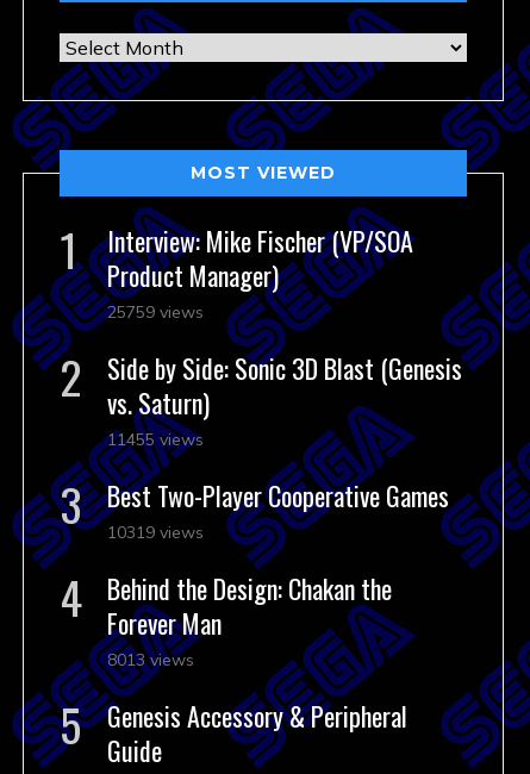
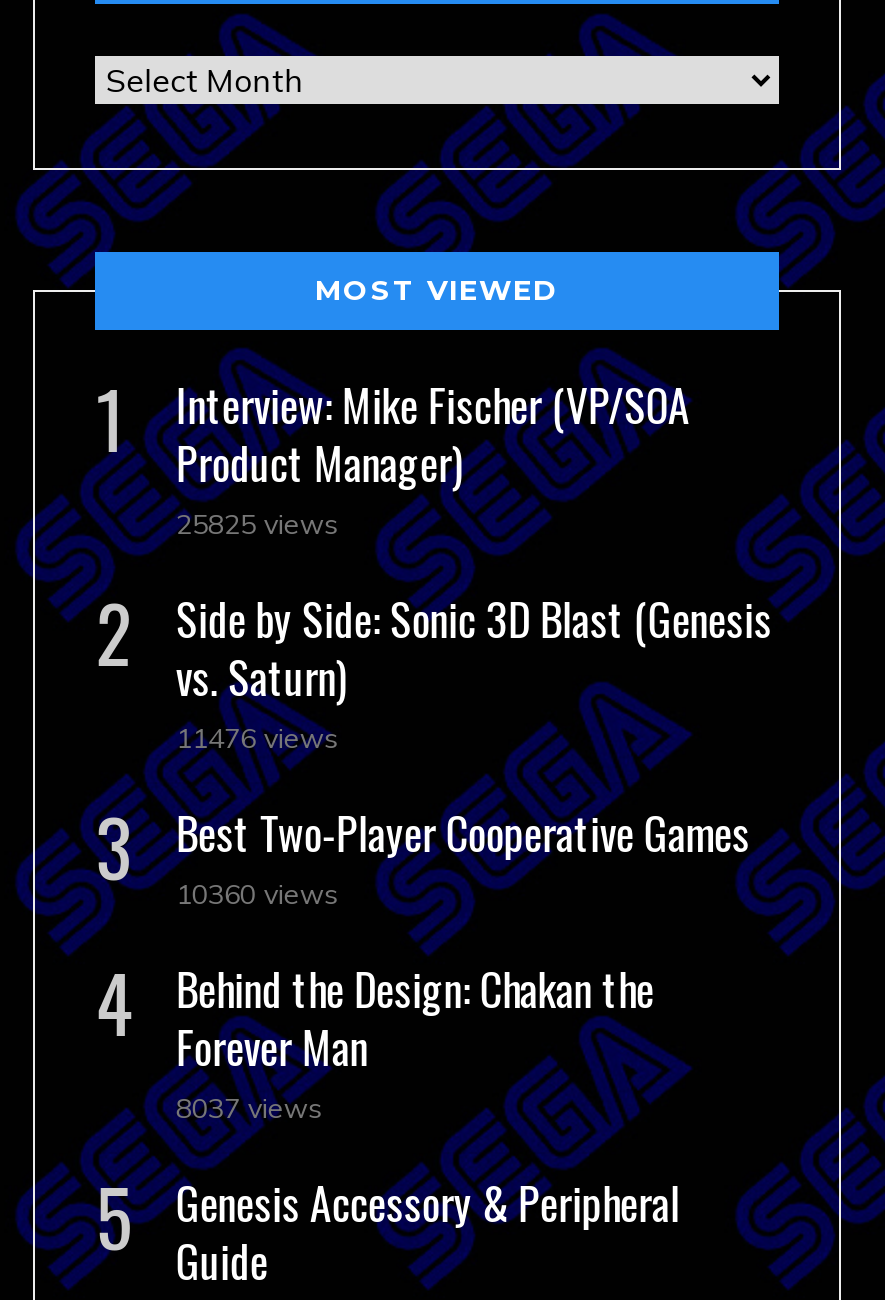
[108,301,204,323] 25759 views -> [176,506,338,542] 25825 views
[108,429,204,450] 11455 views -> [176,720,338,756] 11476 views
[108,521,204,543] 10319 views -> [176,876,338,912] 10360 views
[108,649,195,670] 8013 views -> [176,1090,322,1126] 8037 views

